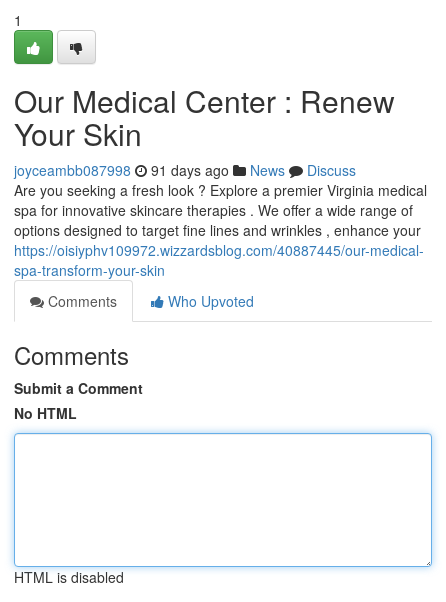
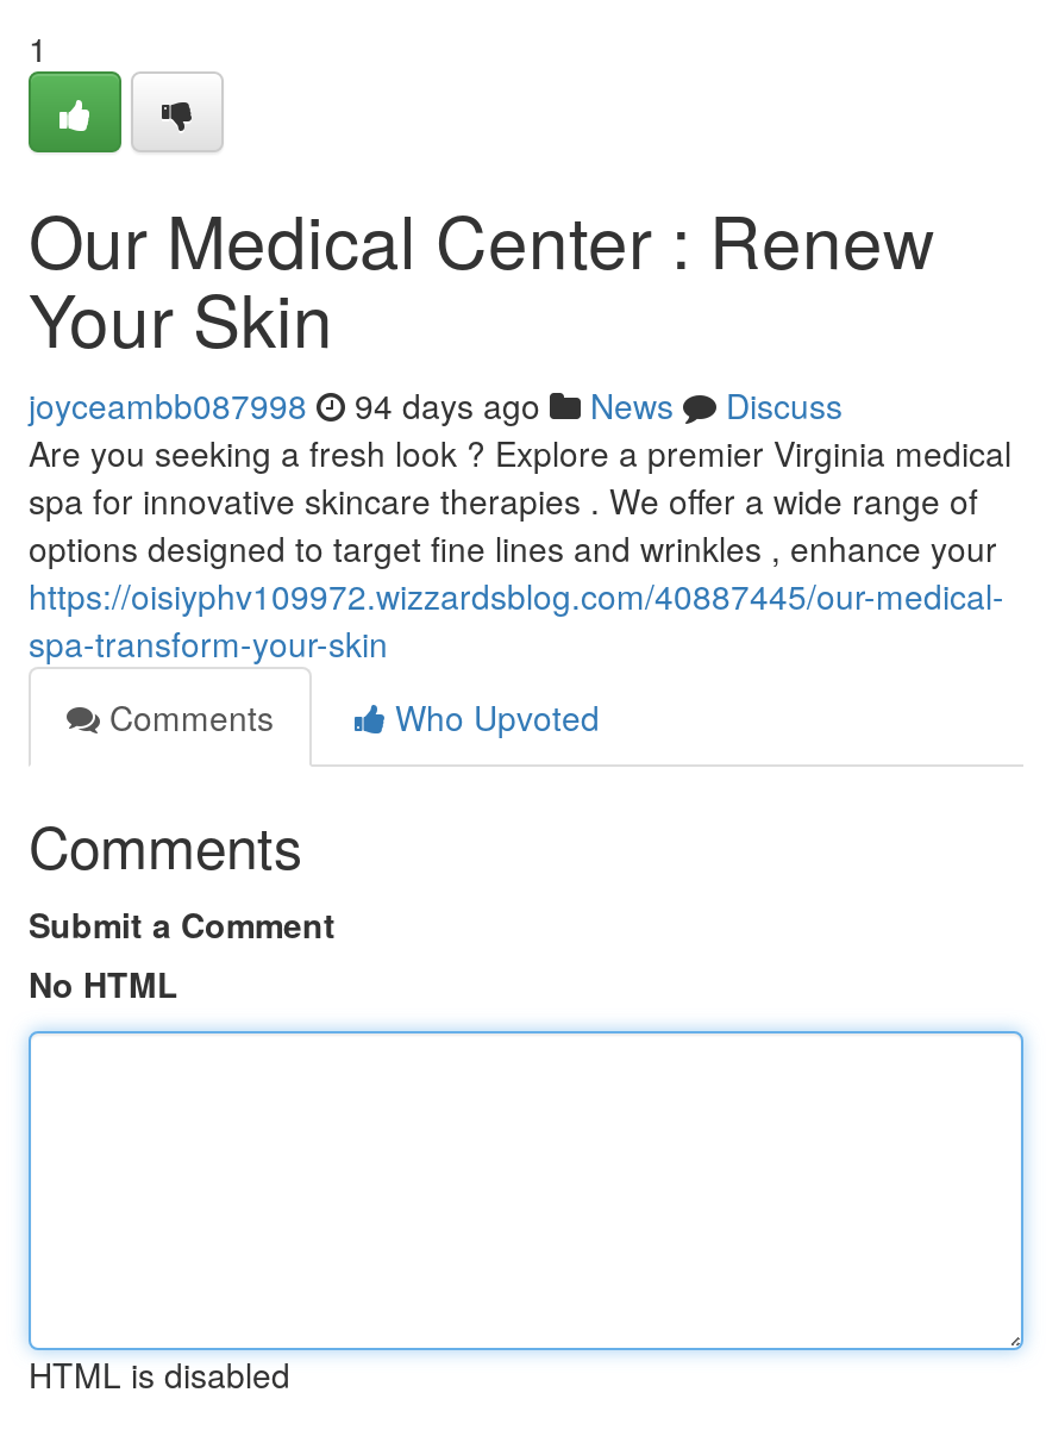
[14,160,356,180] joyceambb087998 91 days ago News Discuss -> [29,381,843,429] joyceambb087998 94 days ago News Discuss

